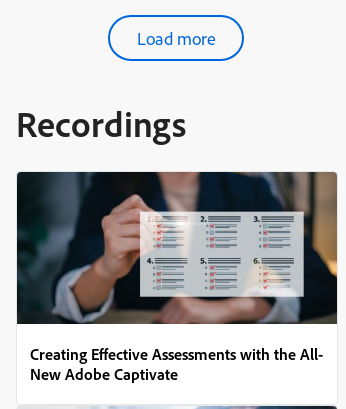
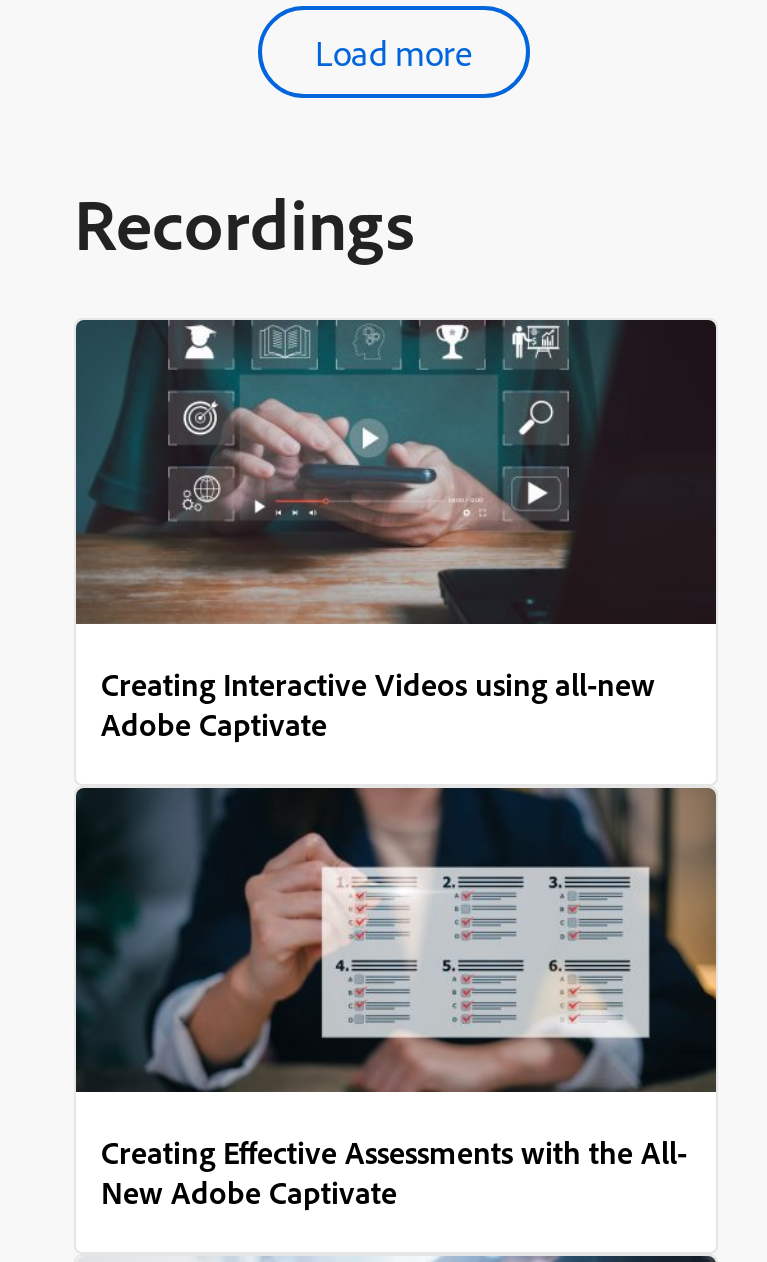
none -> [74,318,718,744] [image] | Creating Interactive Videos using all-new | Adobe Captivate

